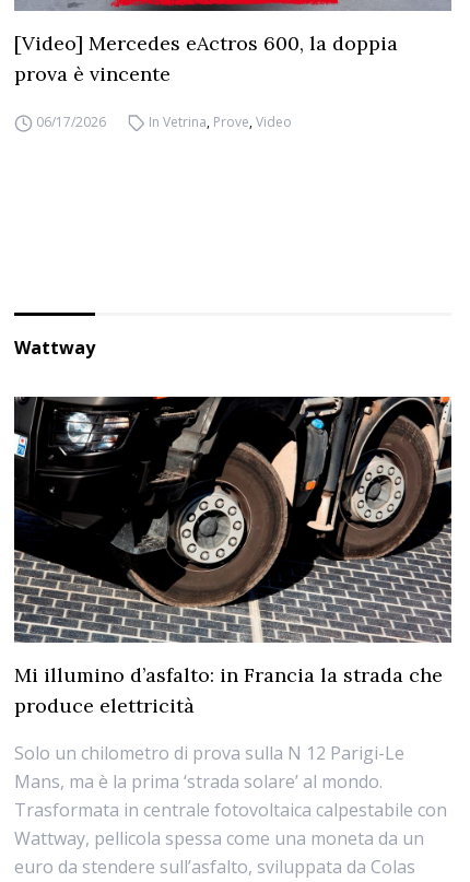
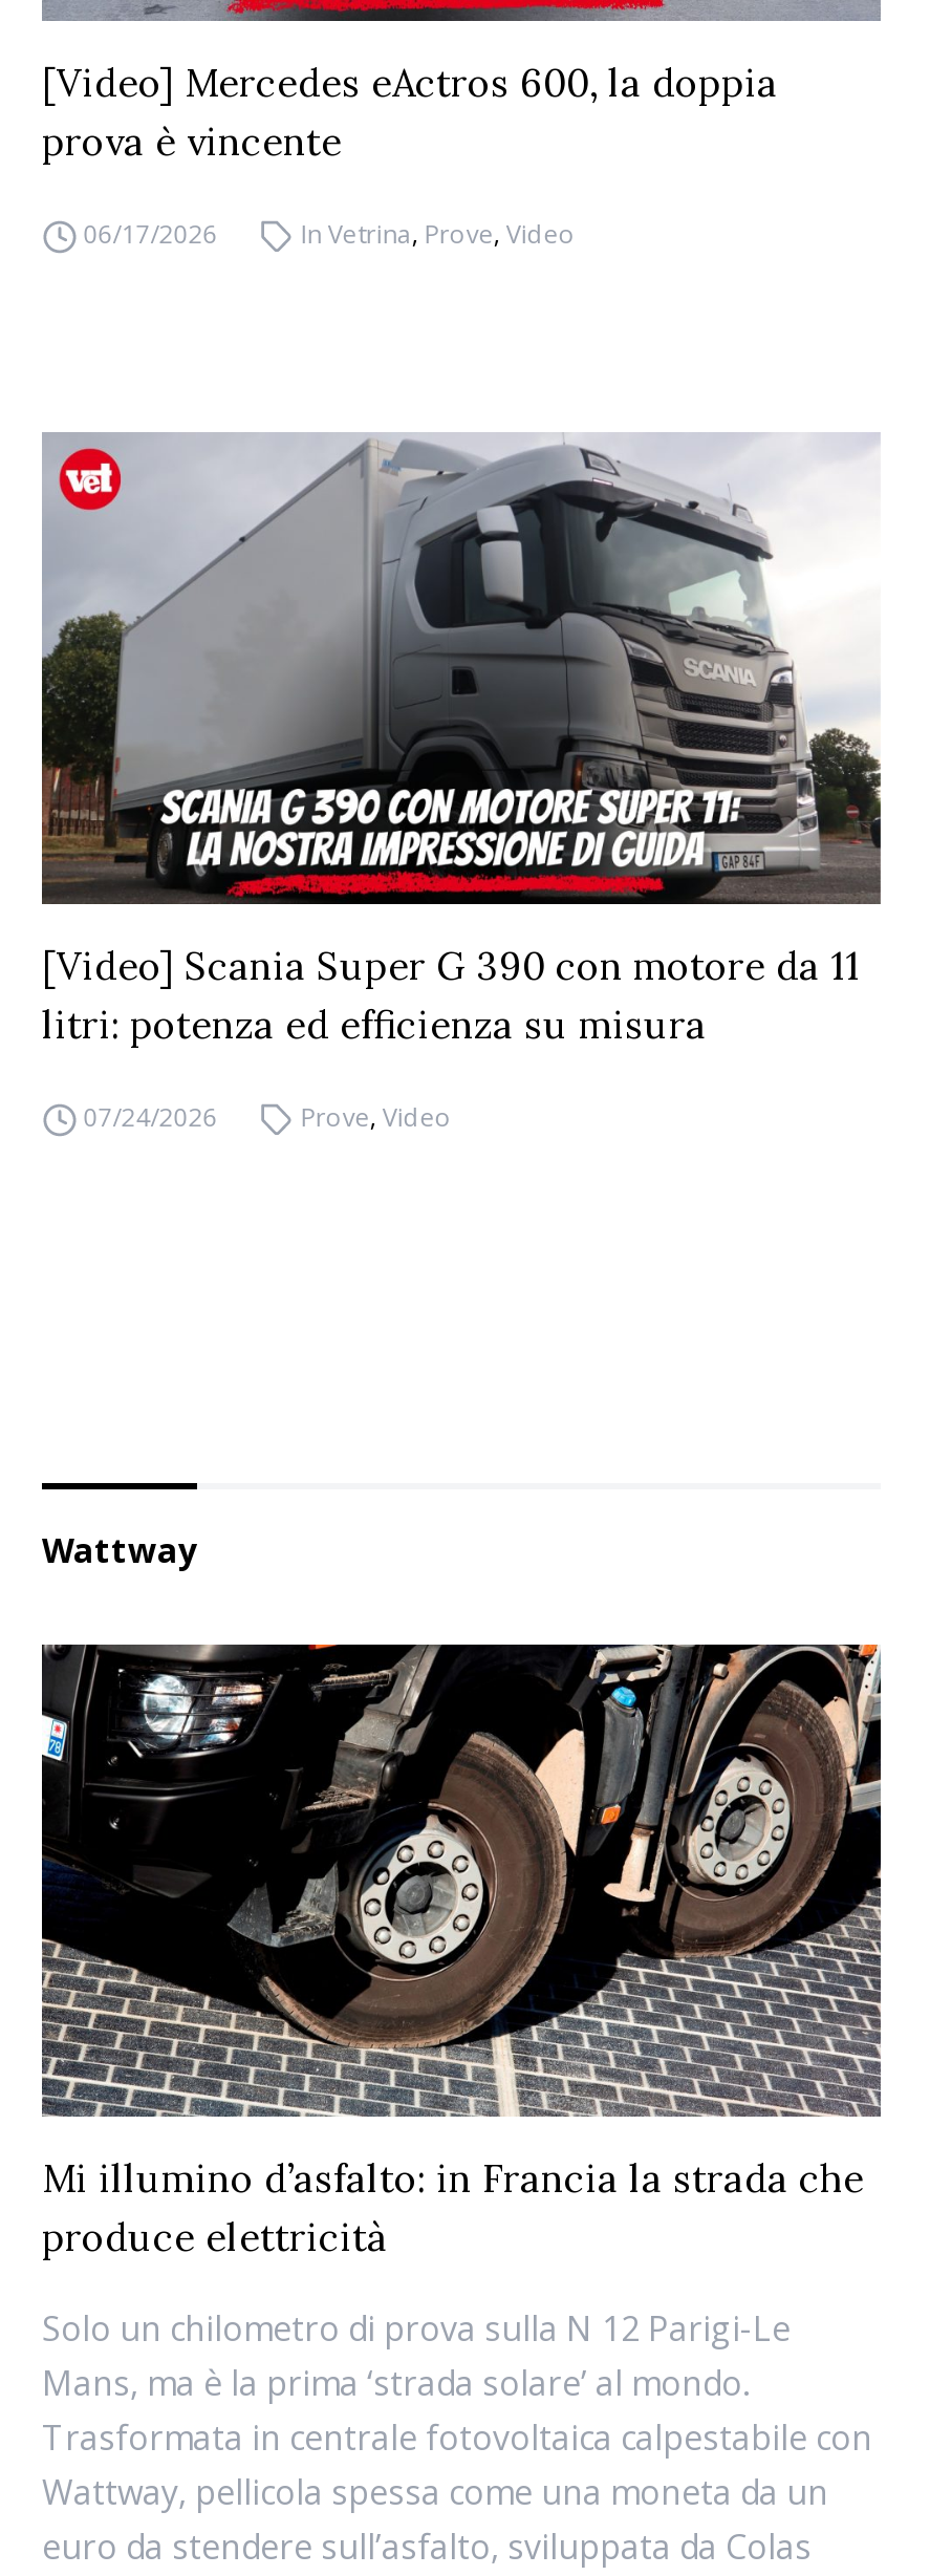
none -> [40,432,881,1135] [image] | [Video] Scania Super G 390 con motore da 11 | litri: potenza ed efficienza su misura | 07/24/2026 | Prove, Video

